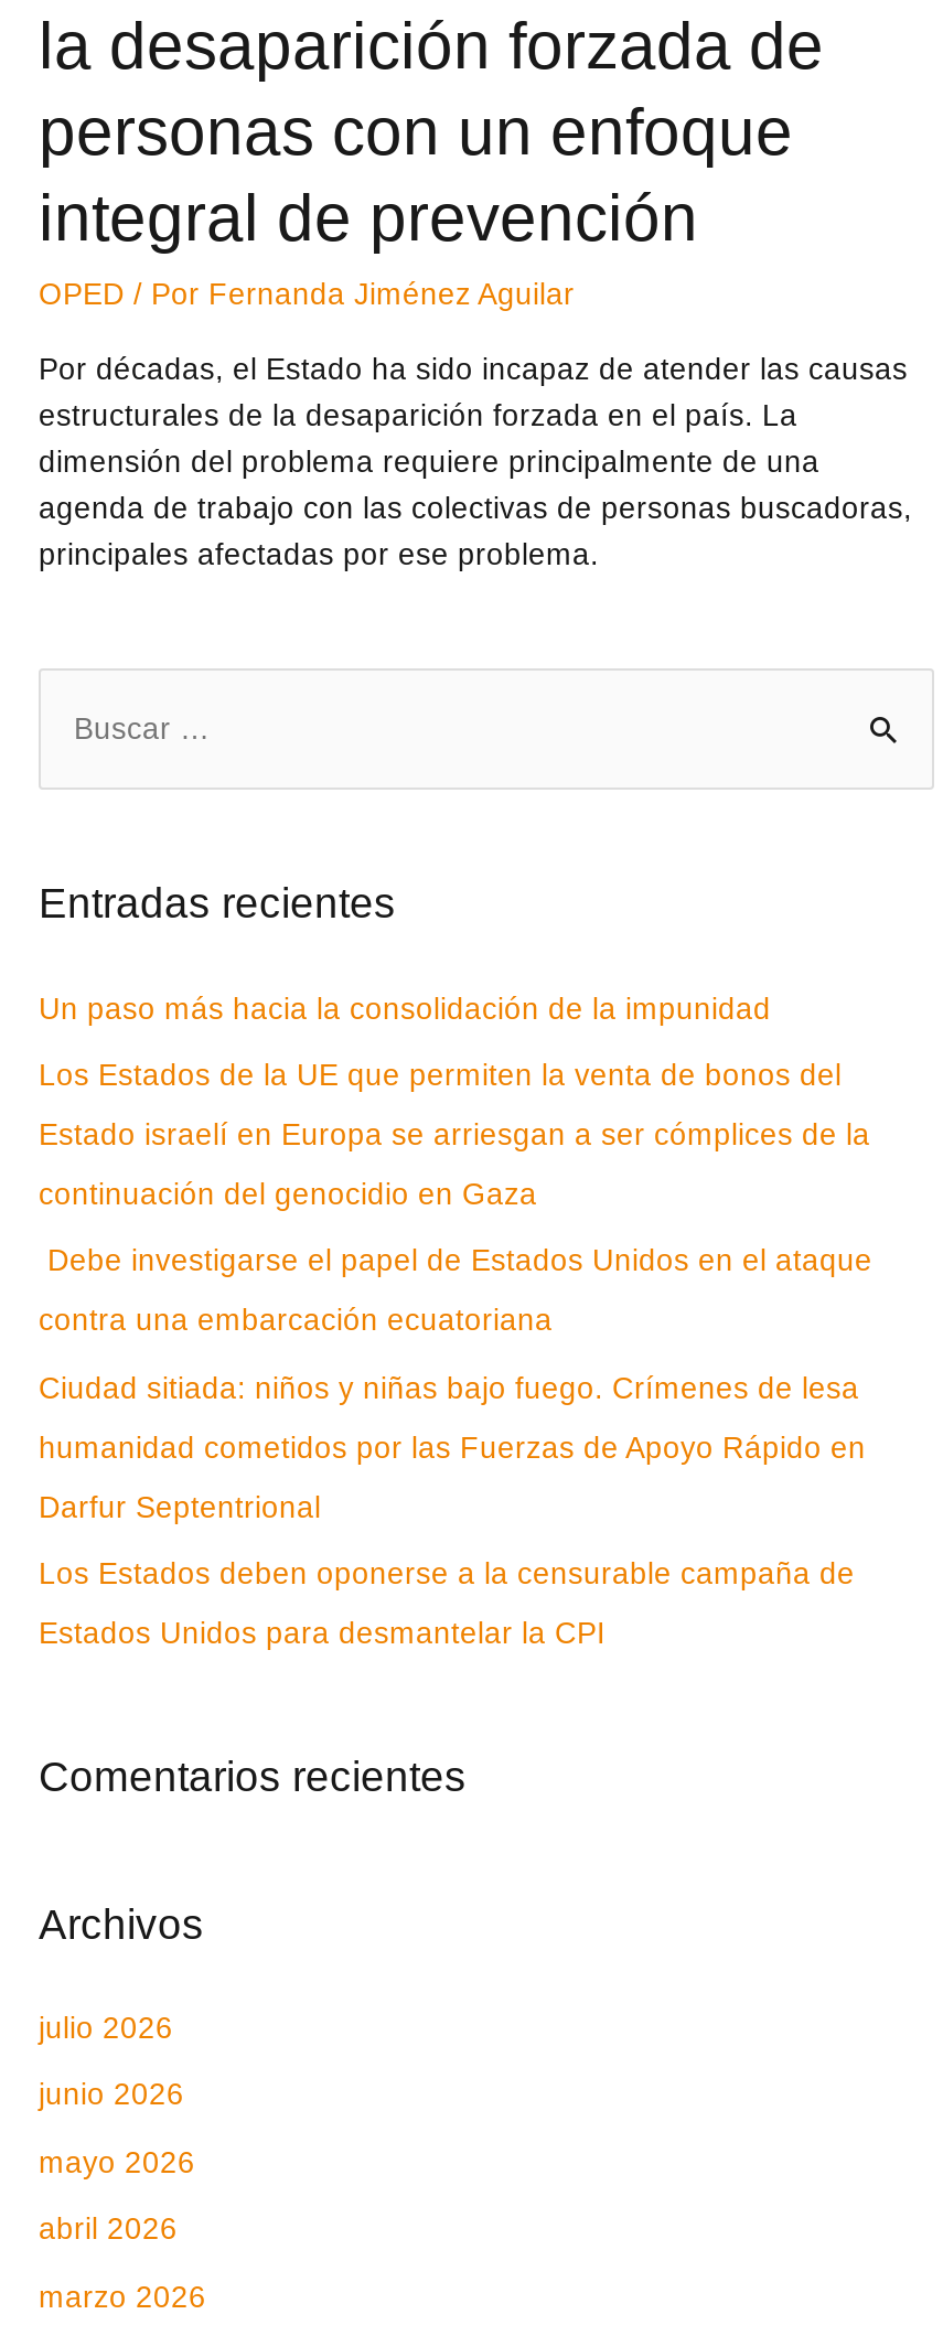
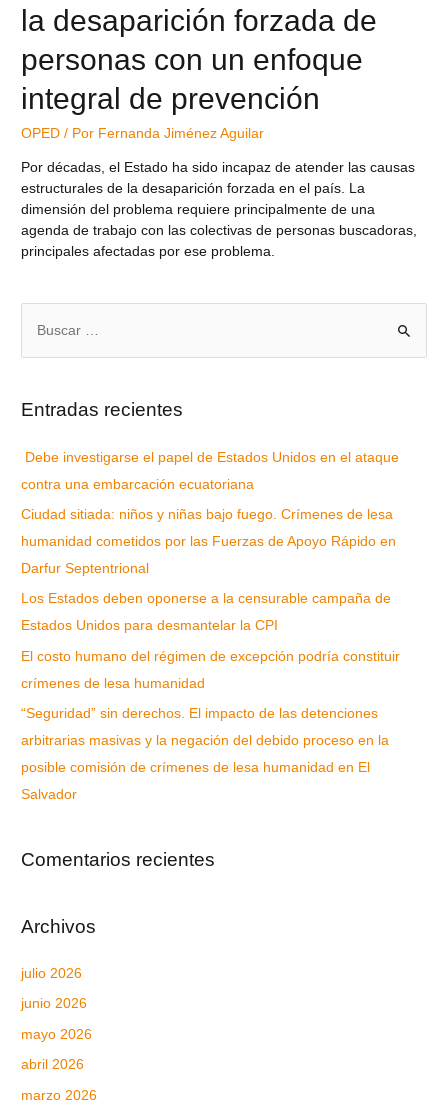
[39,992,870,1211] Un paso más hacia la consolidación de la impunidad | Los Estados de la UE que permiten la venta de bonos del | Estado israelí en Europa se arriesgan a ser cómplices de la | continuación del genocidio en Gaza -> none
moved [39,1245,872,1650] -> [21,449,399,633]: Debe investigarse el papel de Estados Unidos en el ataque | contra una embarcación ecuatoriana | Ciudad sitiada: niños y niñas bajo fuego. Crímenes de lesa | humanidad cometidos por las Fuerzas de Apoyo Rápido en | Darfur Septentrional | Los Estados deben oponerse a la censurable campaña de | Estados Unidos para desmantelar la CPI
none -> [21,649,400,802] El costo humano del régimen de excepción podría constituir | crímenes de lesa humanidad | “Seguridad” sin derechos. El impacto de las detenciones | arbitrarias masivas y la negación del debido proceso en la | posible comisión de crímenes de lesa humanidad en El | Salvador

